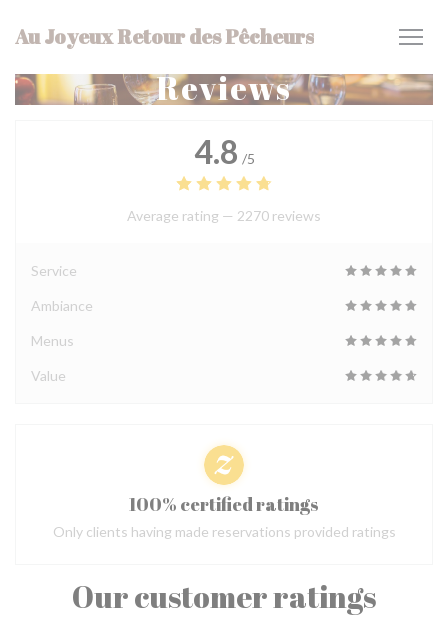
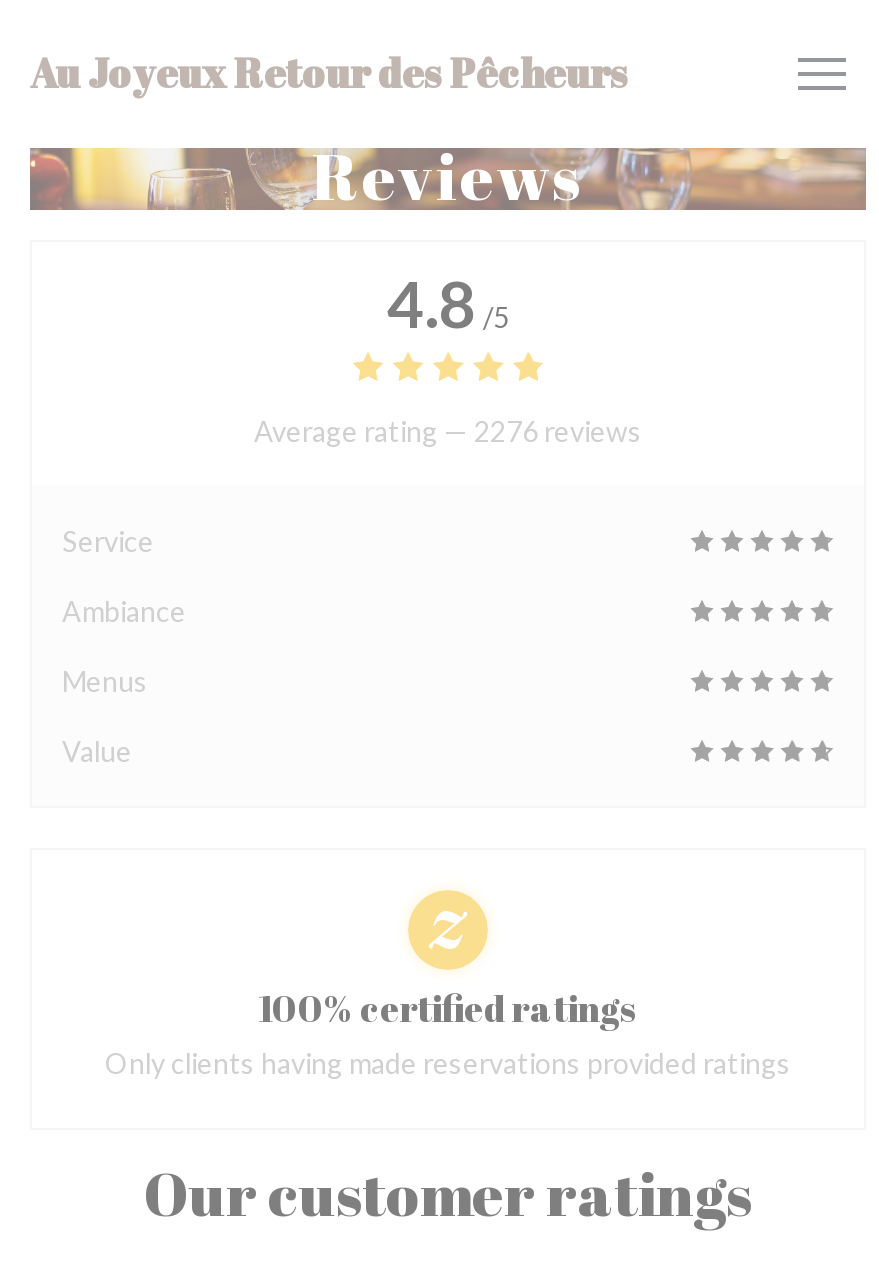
[127,207,321,224] Average rating — 2270 reviews -> [254,414,642,448] Average rating — 2276 reviews

